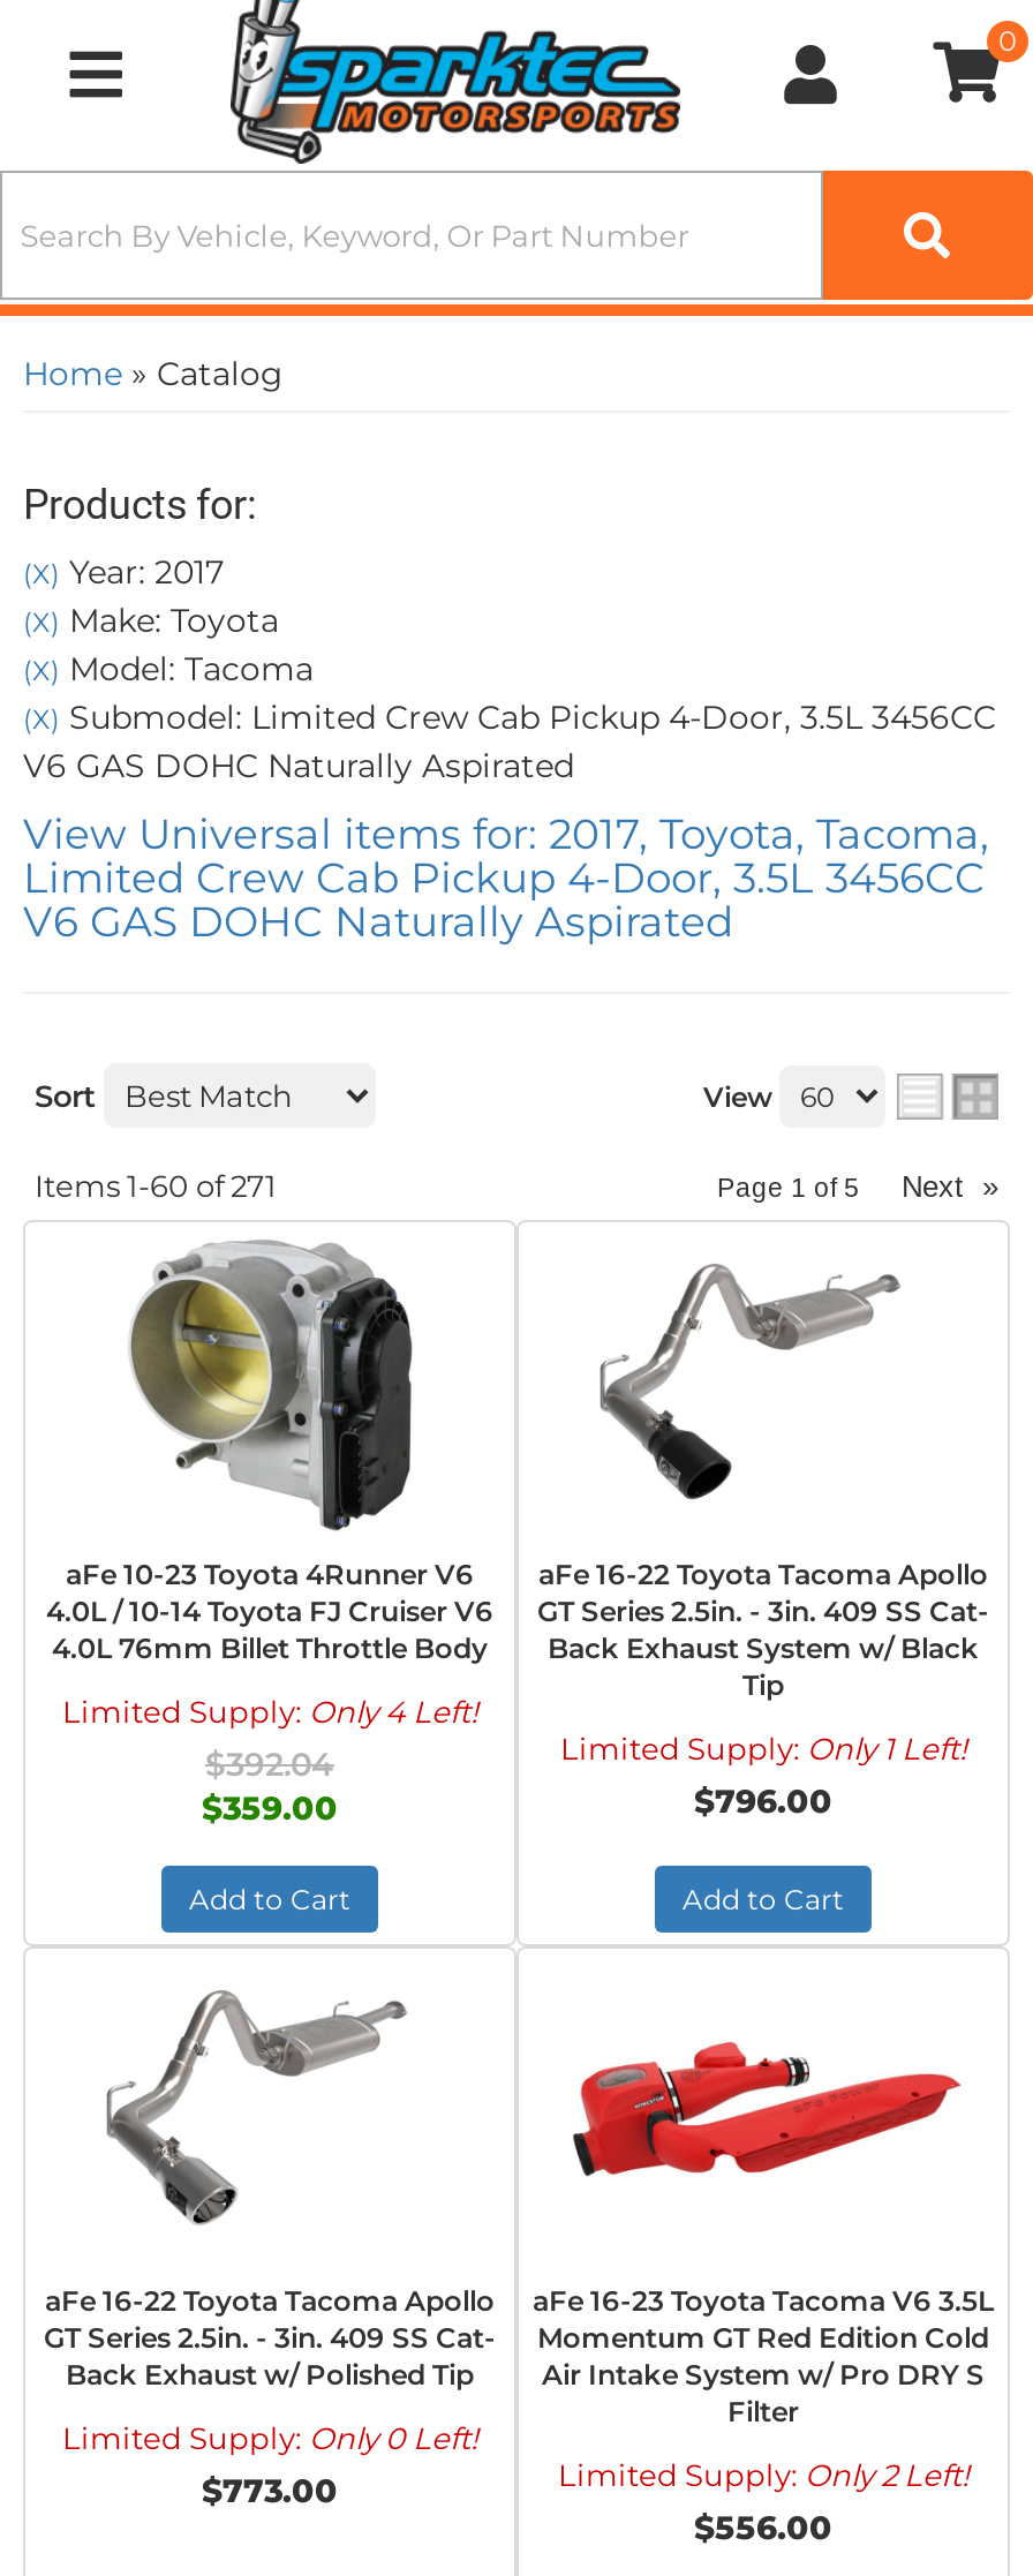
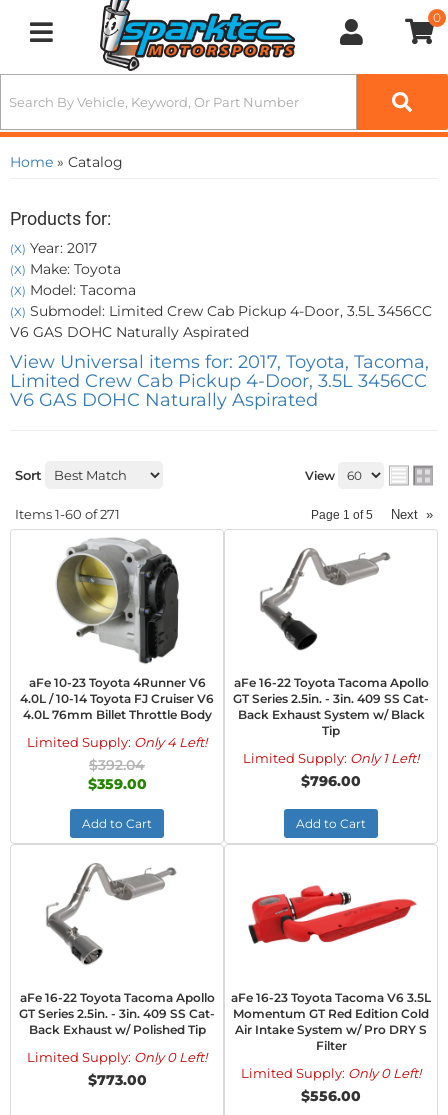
[558,2456,968,2493] Limited Supply: Only 2 Left! -> [241,1065,421,1081] Limited Supply: Only 0 Left!

